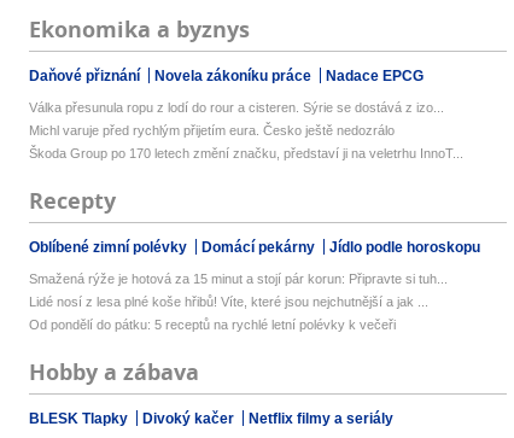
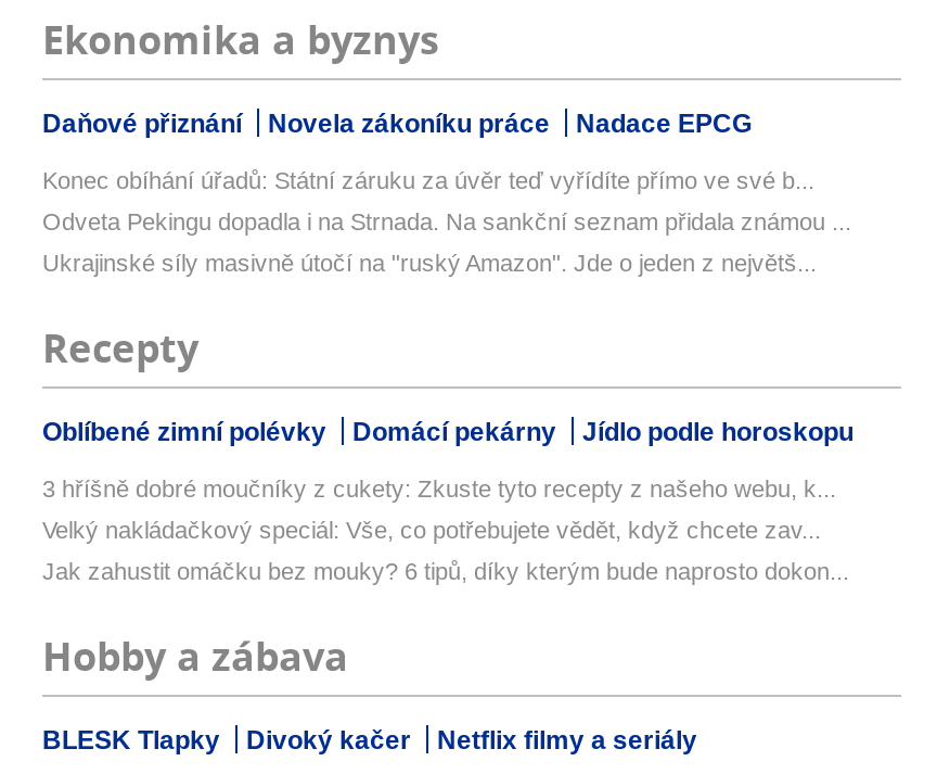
[29,100,444,115] Válka přesunula ropu z lodí do rour a cisteren. Sýrie se dostává z izo... -> [42,167,814,193] Konec obíhání úřadů: Státní záruku za úvěr teď vyřídíte přímo ve své b...
[29,123,395,137] Michl varuje před rychlým přijetím eura. Česko ještě nedozrálo -> [42,208,851,234] Odveta Pekingu dopadla i na Strnada. Na sankční seznam přidala známou ...
[29,146,463,160] Škoda Group po 170 letech změní značku, představí ji na veletrhu InnoT... -> [42,249,817,276] Ukrajinské síly masivně útočí na "ruský Amazon". Jde o jeden z největš...
[29,271,448,286] Smažená rýže je hotová za 15 minut a stojí pár korun: Připravte si tuh... -> [42,475,836,502] 3 hříšně dobré moučníky z cukety: Zkuste tyto recepty z našeho webu, k...
[29,294,428,309] Lidé nosí z lesa plné koše hřibů! Víte, které jsou nejchutnější a jak ... -> [42,517,821,543] Velký nakládačkový speciál: Vše, co potřebujete vědět, když chcete zav...
[29,317,396,332] Od pondělí do pátku: 5 receptů na rychlé letní polévky k večeři -> [42,558,849,584] Jak zahustit omáčku bez mouky? 6 tipů, díky kterým bude naprosto dokon...

